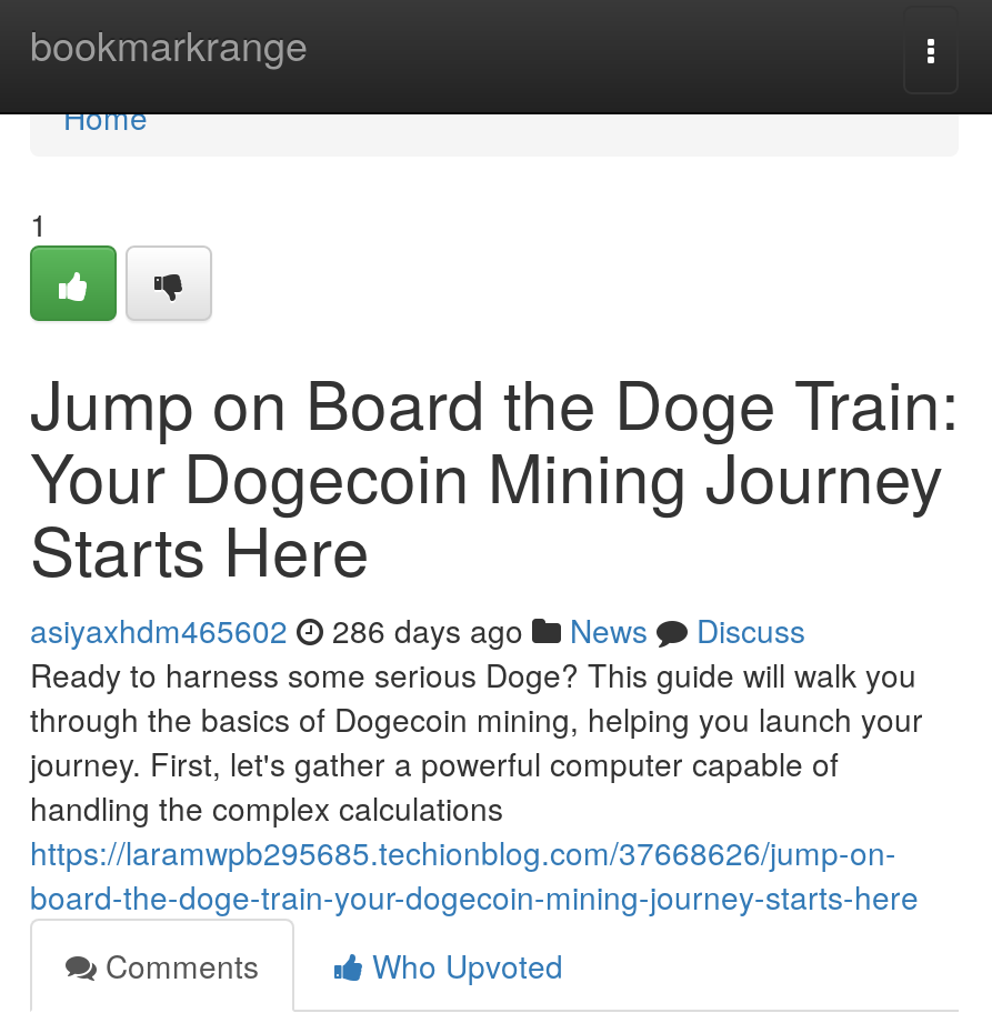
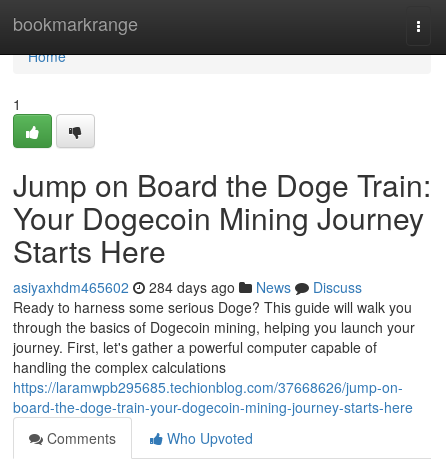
[30,608,805,652] asiyaxhdm465602 286 days ago News Discuss -> [13,277,362,297] asiyaxhdm465602 284 days ago News Discuss

